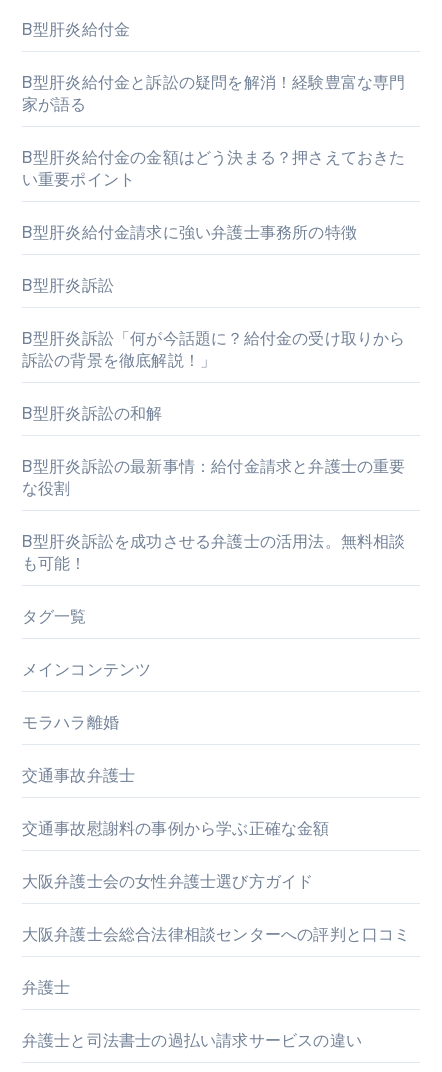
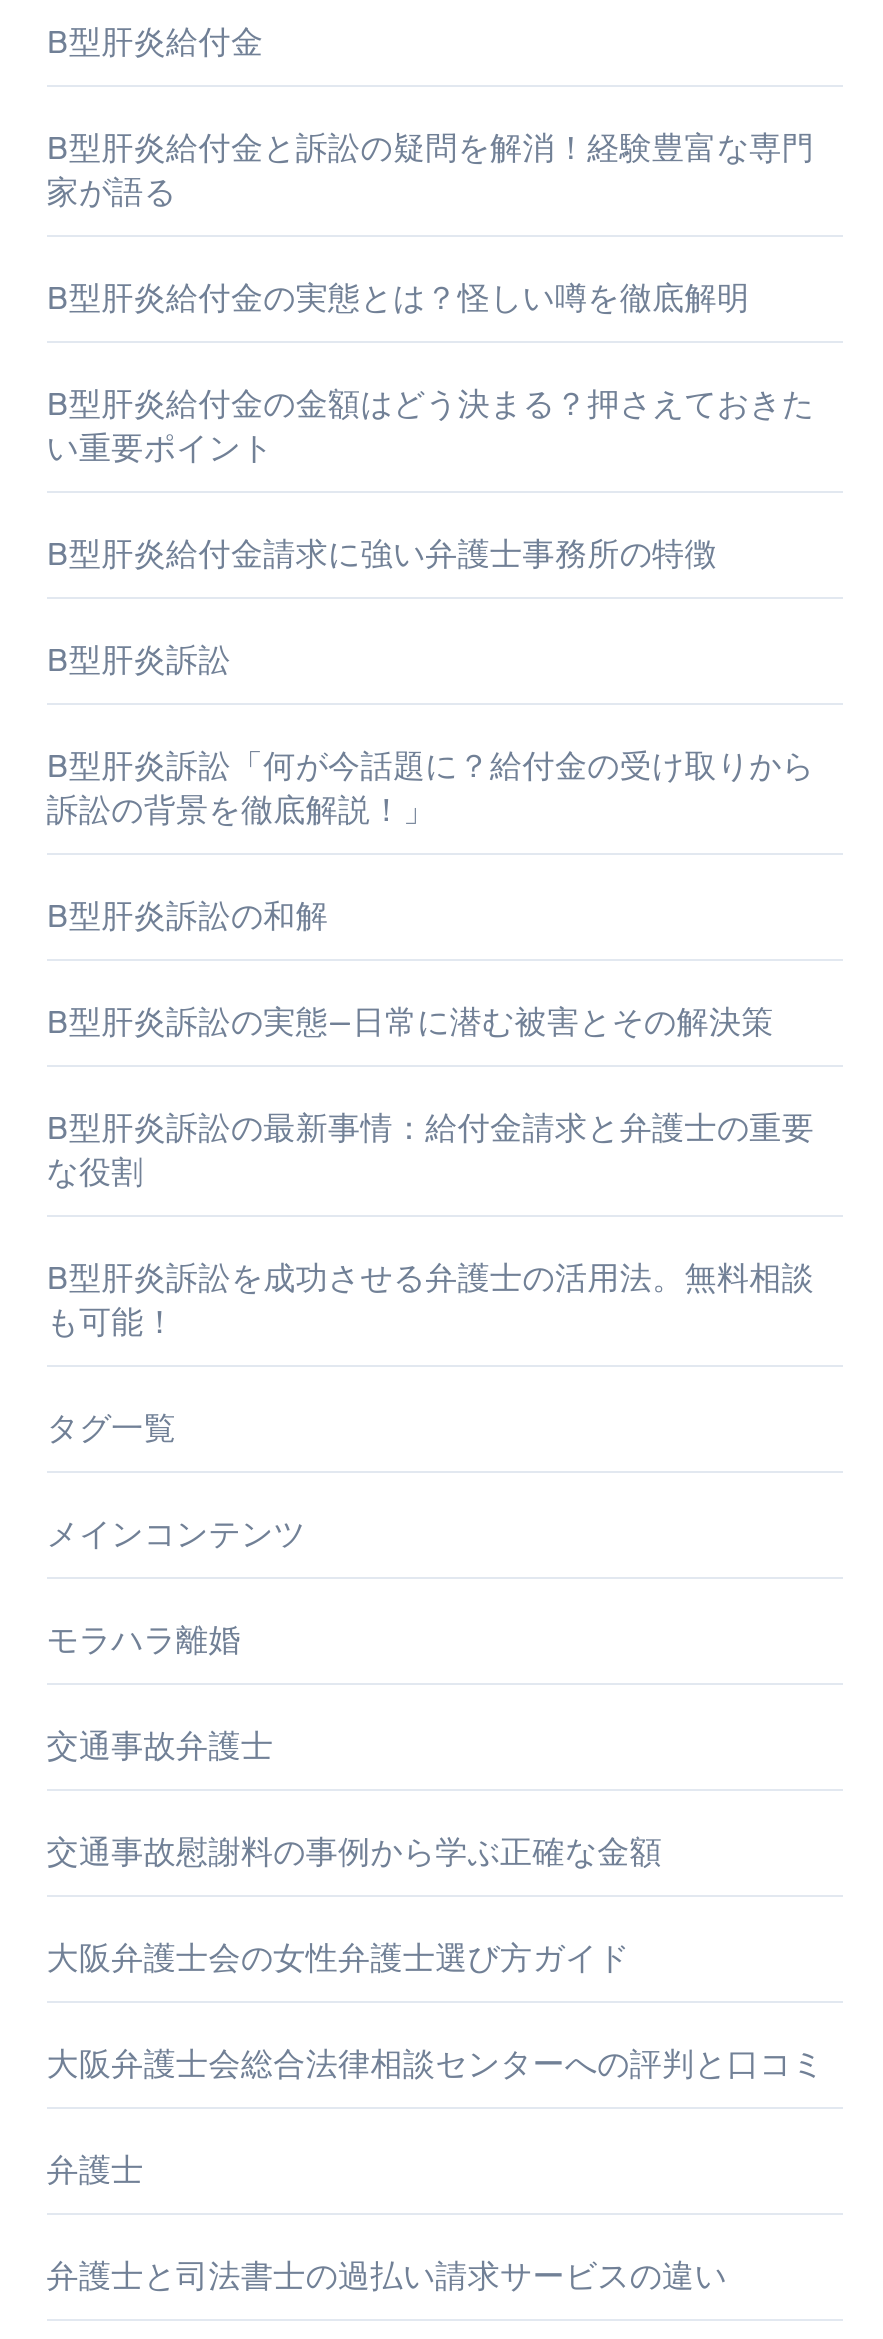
none -> [47,280,749,318] B型肝炎給付金の実態とは？怪しい噂を徹底解明
none -> [47,1004,774,1042] B型肝炎訴訟の実態—日常に潜む被害とその解決策

